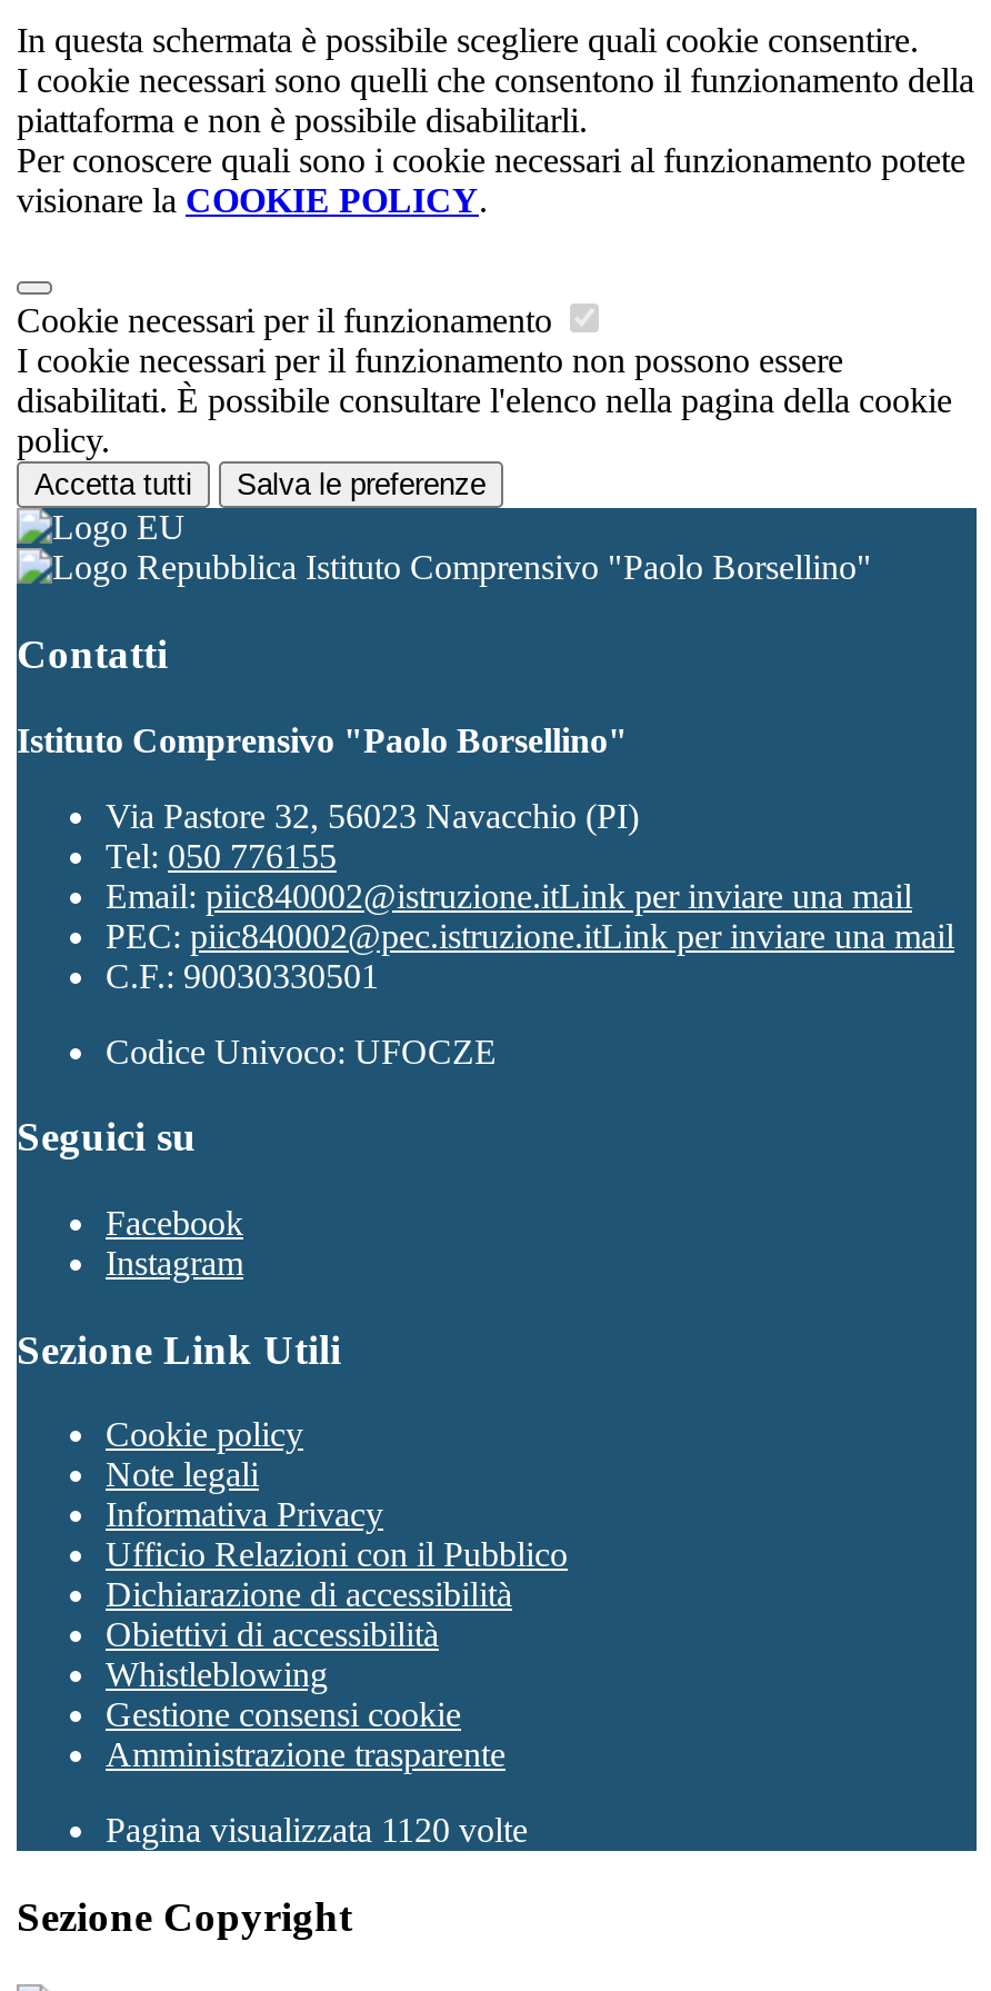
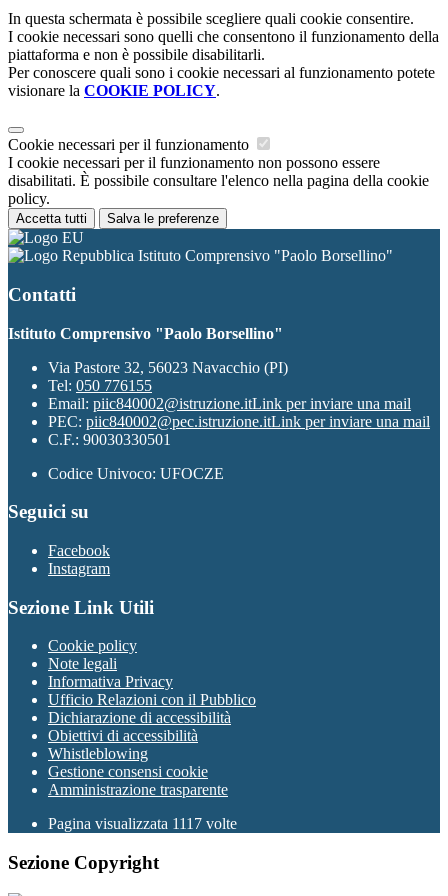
[106,1812,528,1850] Pagina visualizzata 1120 volte -> [48,815,237,832] Pagina visualizzata 1117 volte

